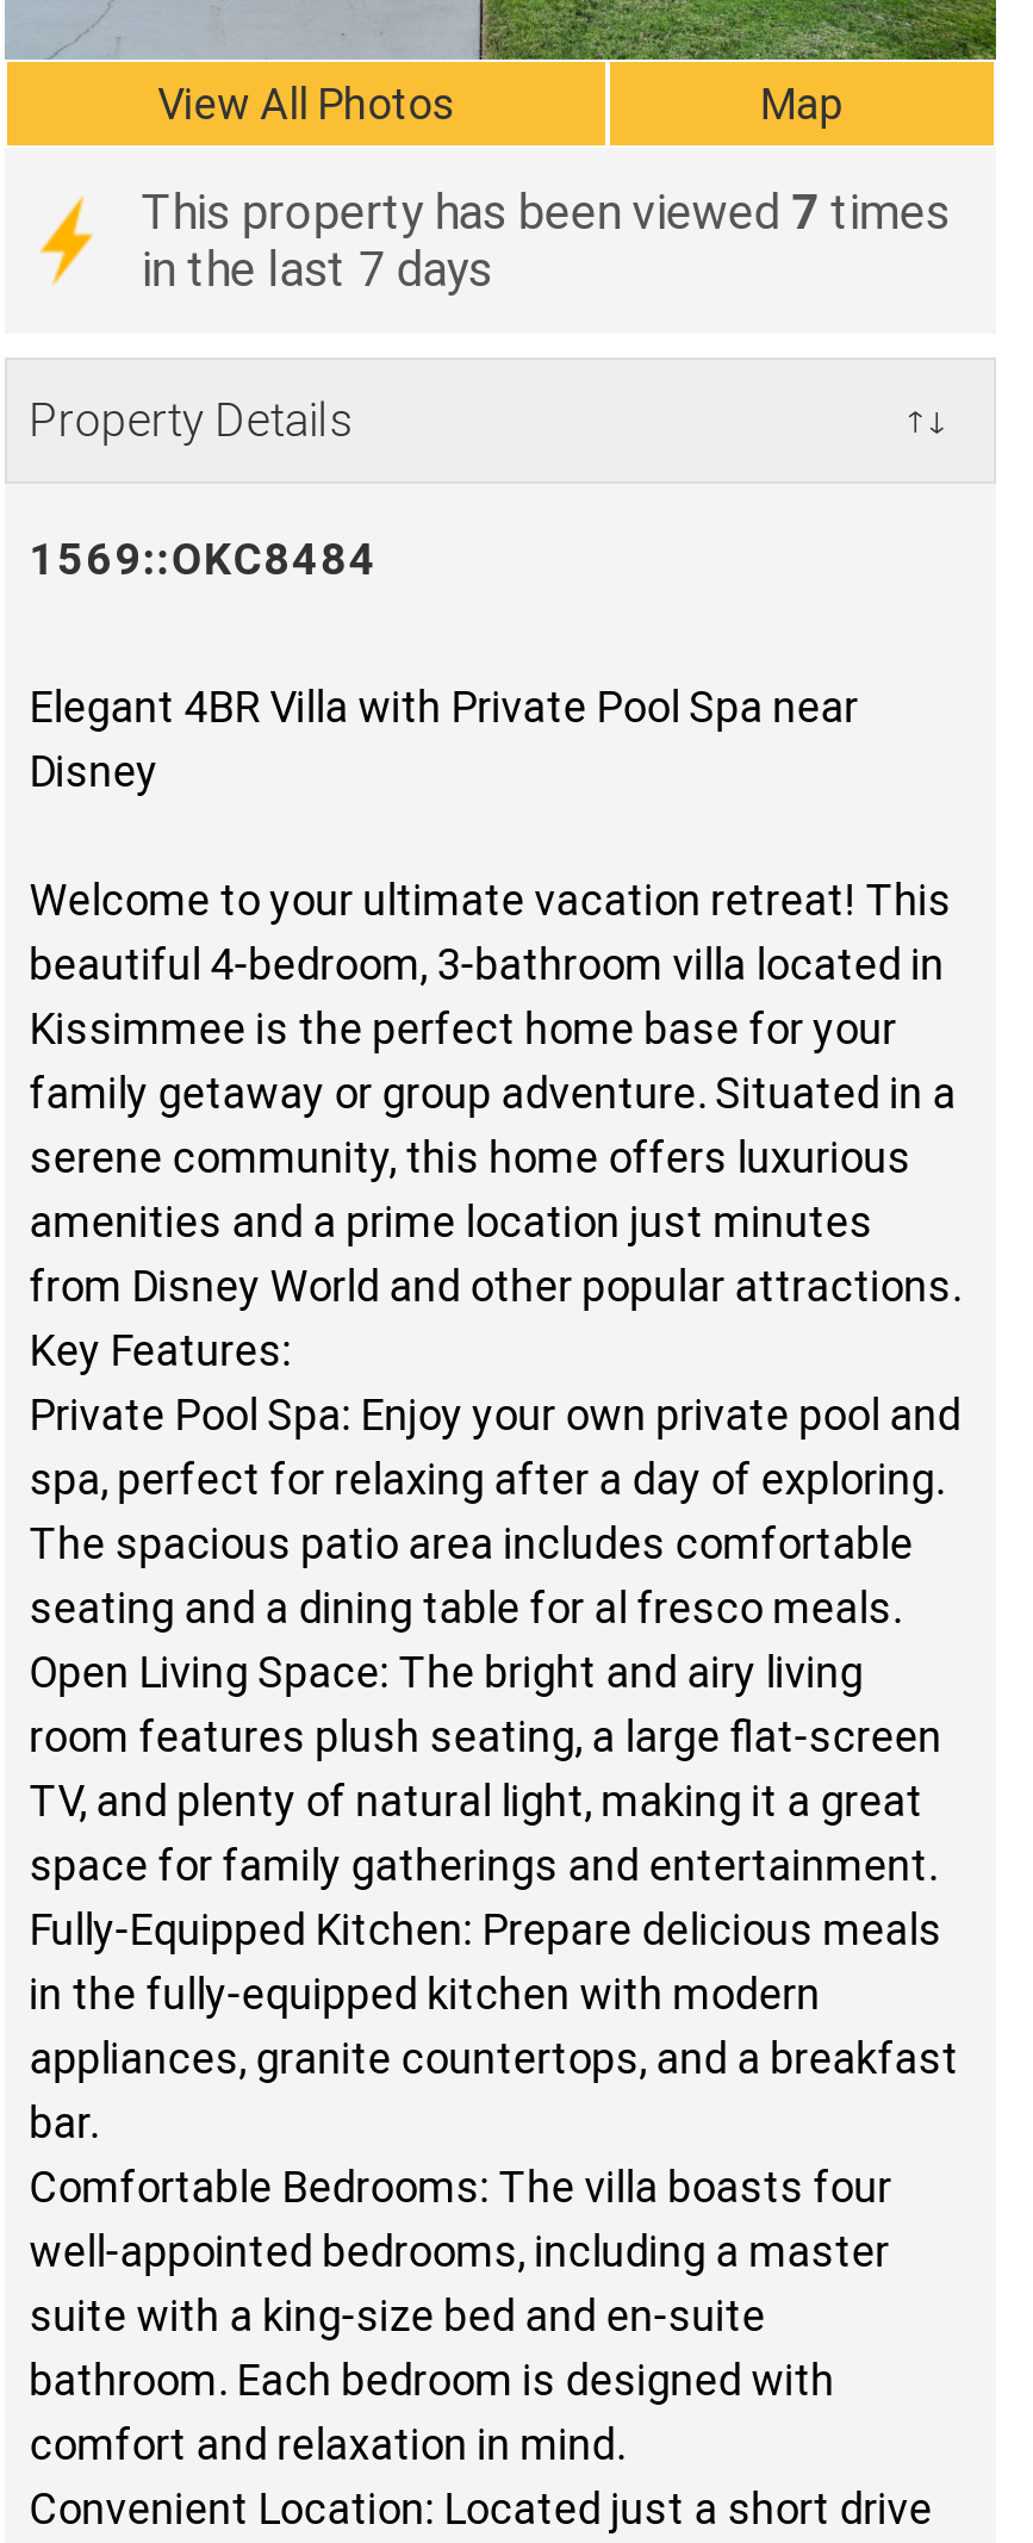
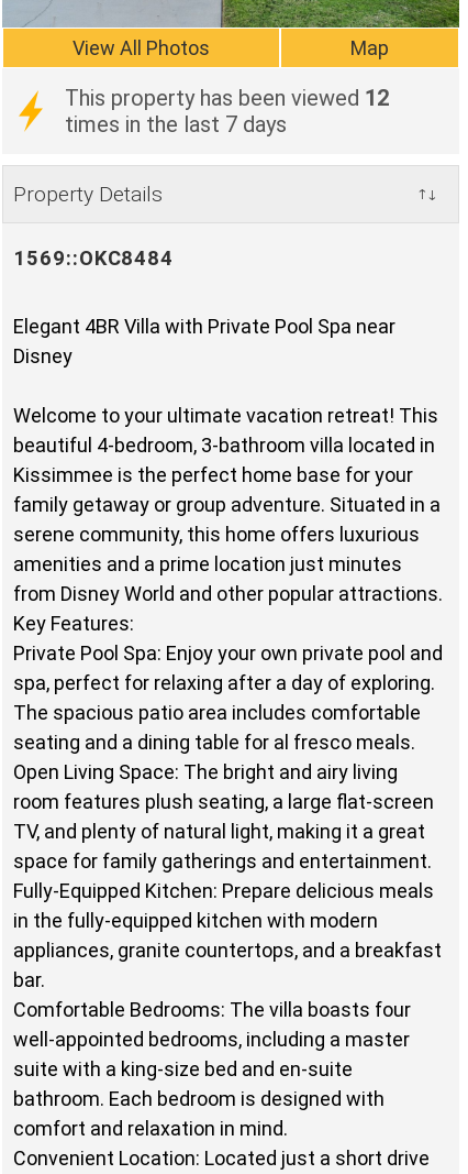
[141,184,949,299] This property has been viewed 7 times | in the last 7 days -> [65,85,389,138] This property has been viewed 12 | times in the last 7 days

